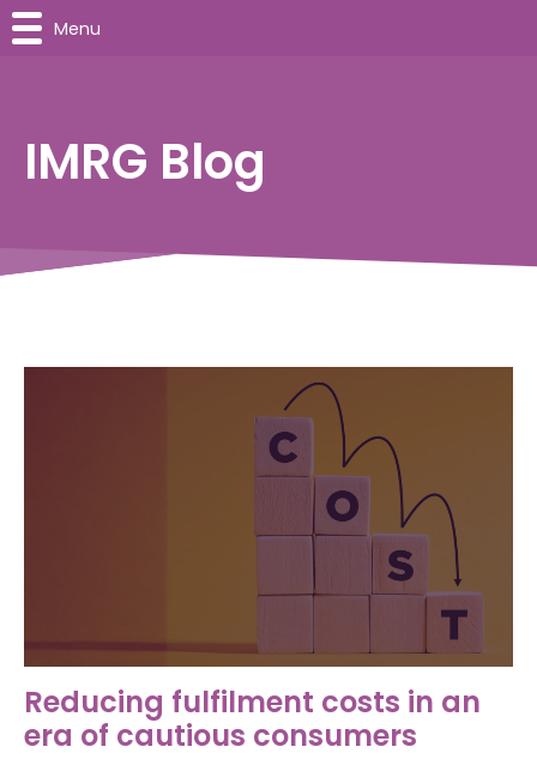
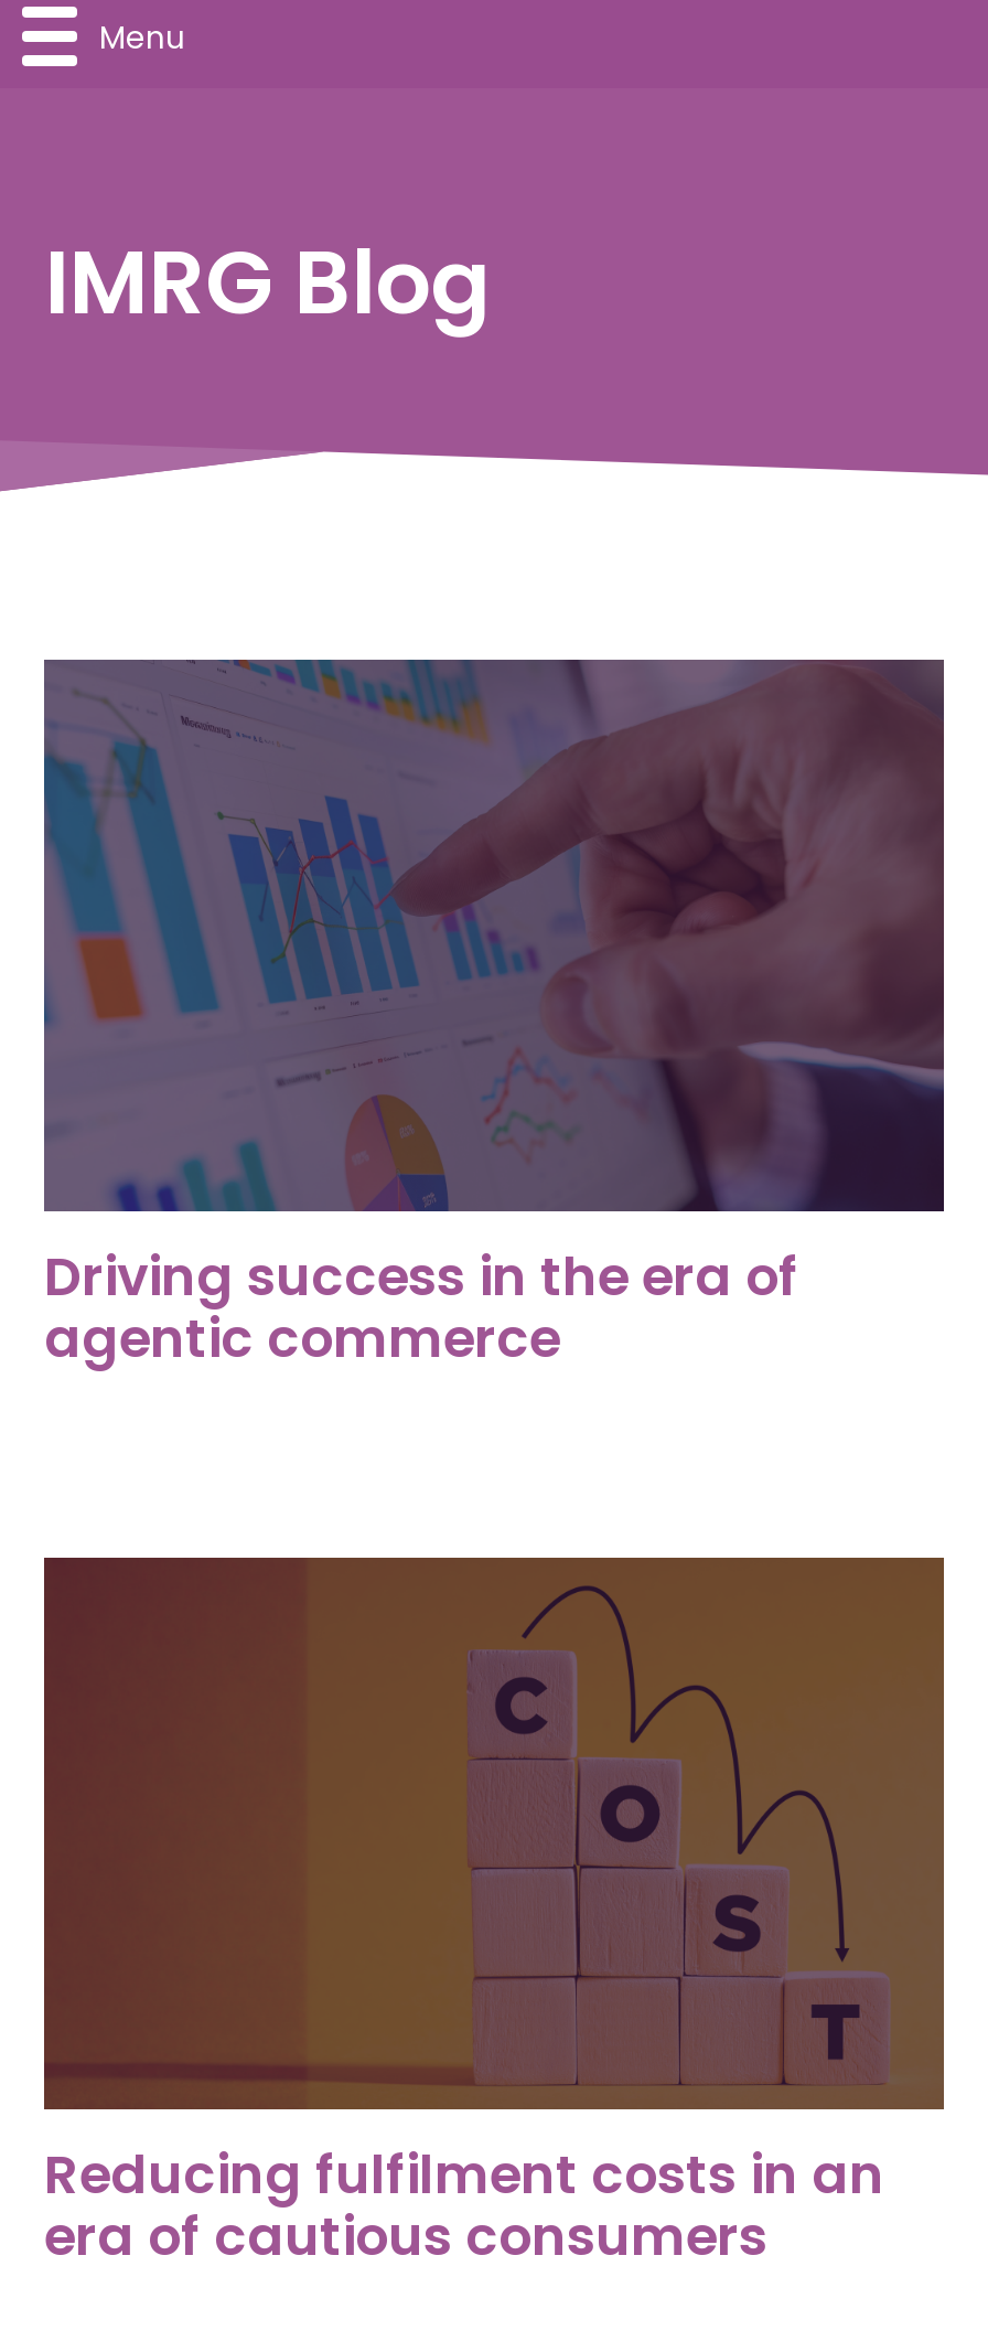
none -> [44,660,944,1375] [image] | Driving success in the era of | agentic commerce

